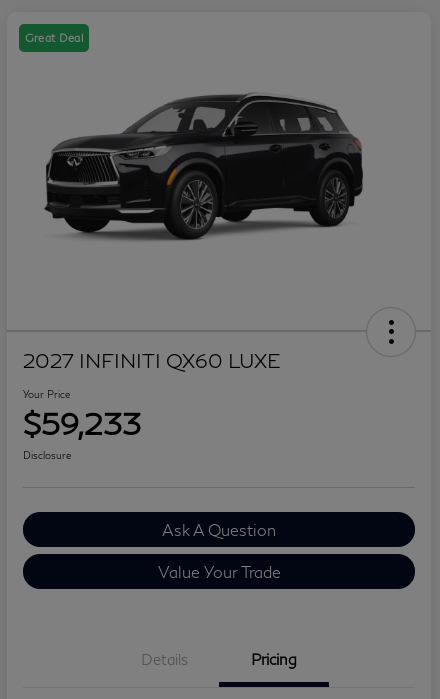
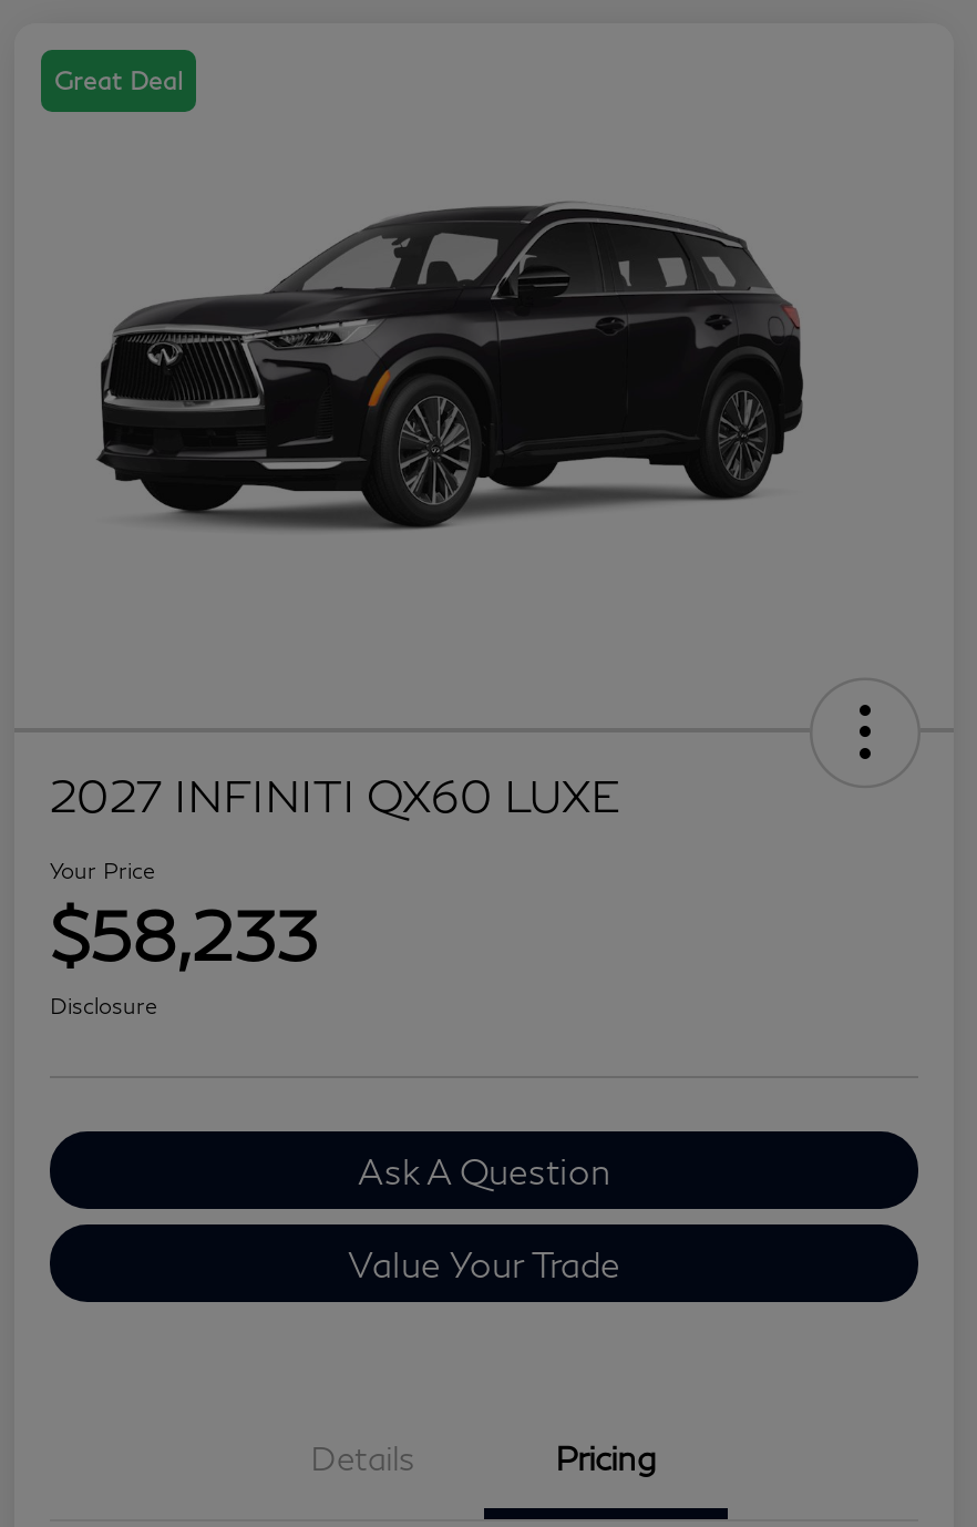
[23,405,141,441] $59,233 -> [50,895,318,974] $58,233

